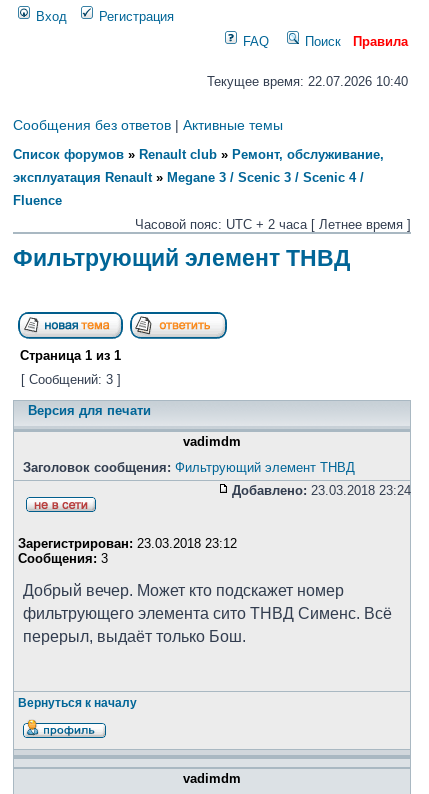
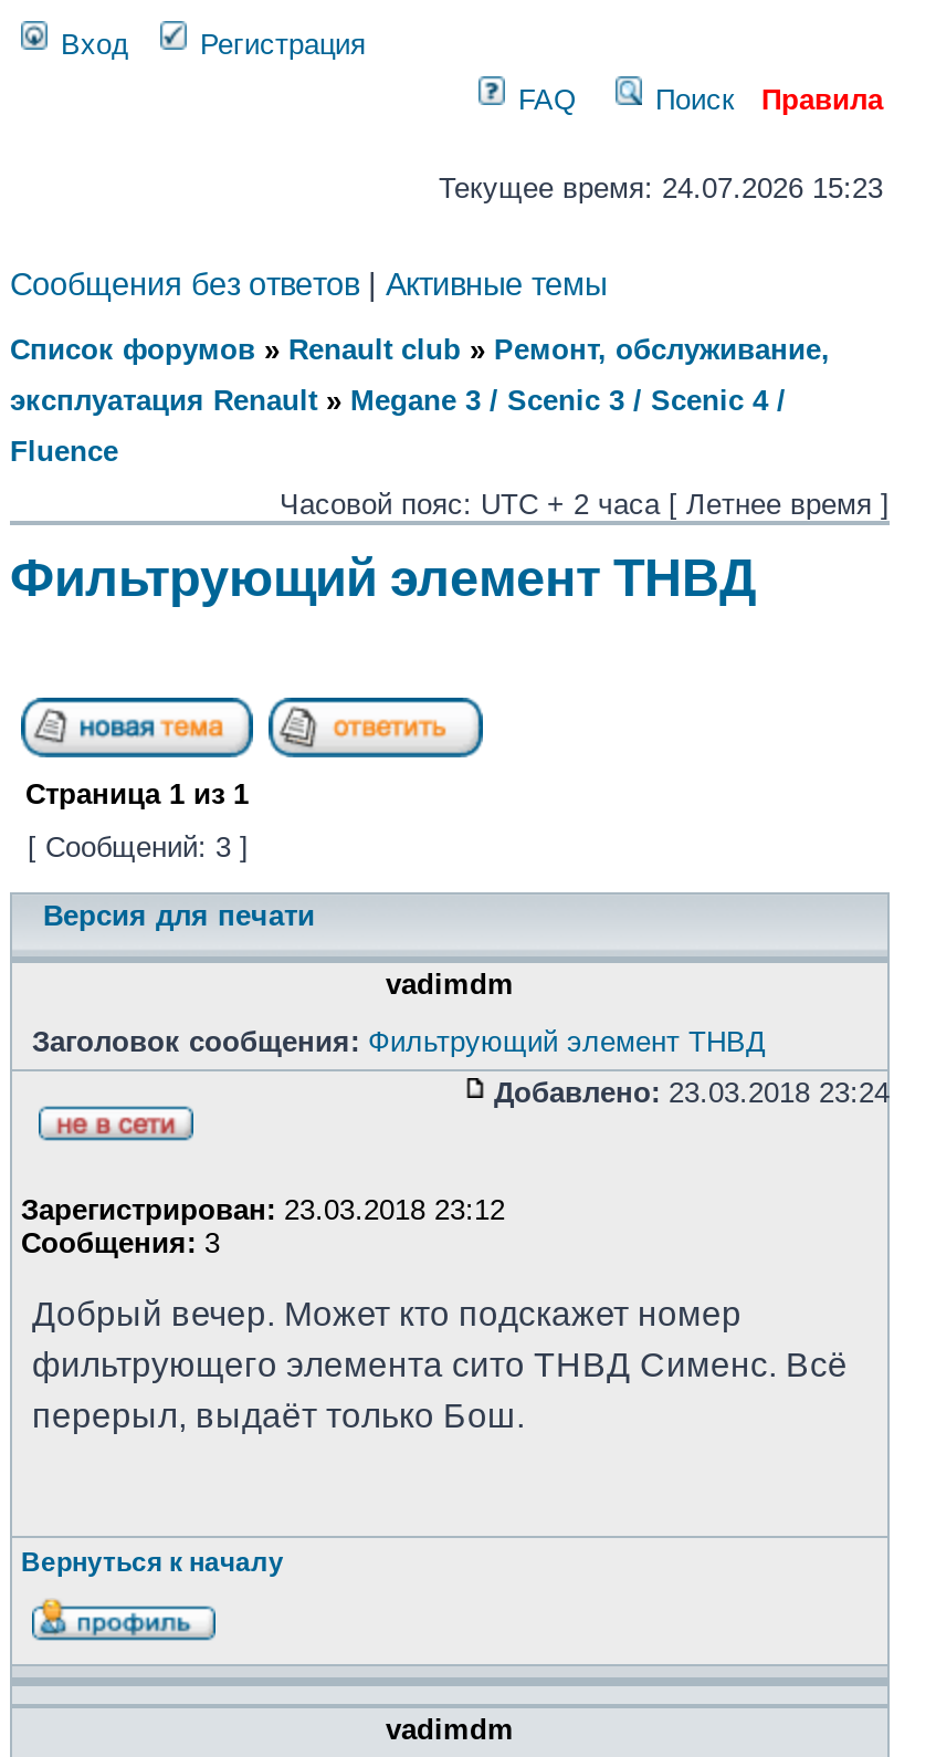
[207,74,408,89] Текущее время: 22.07.2026 10:40 -> [439,171,883,205] Текущее время: 24.07.2026 15:23

